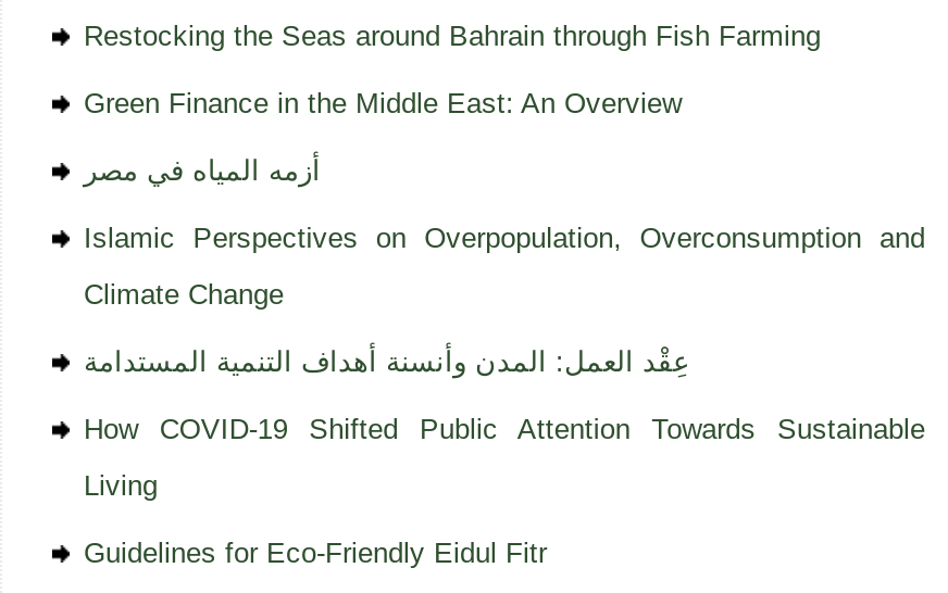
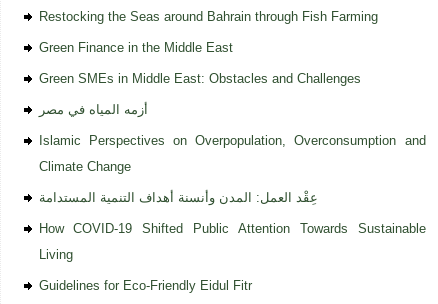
[84,87,682,120] Green Finance in the Middle East: An Overview -> [38,40,360,86] Green Finance in the Middle East | Green SMEs in Middle East: Obstacles and Challenges

